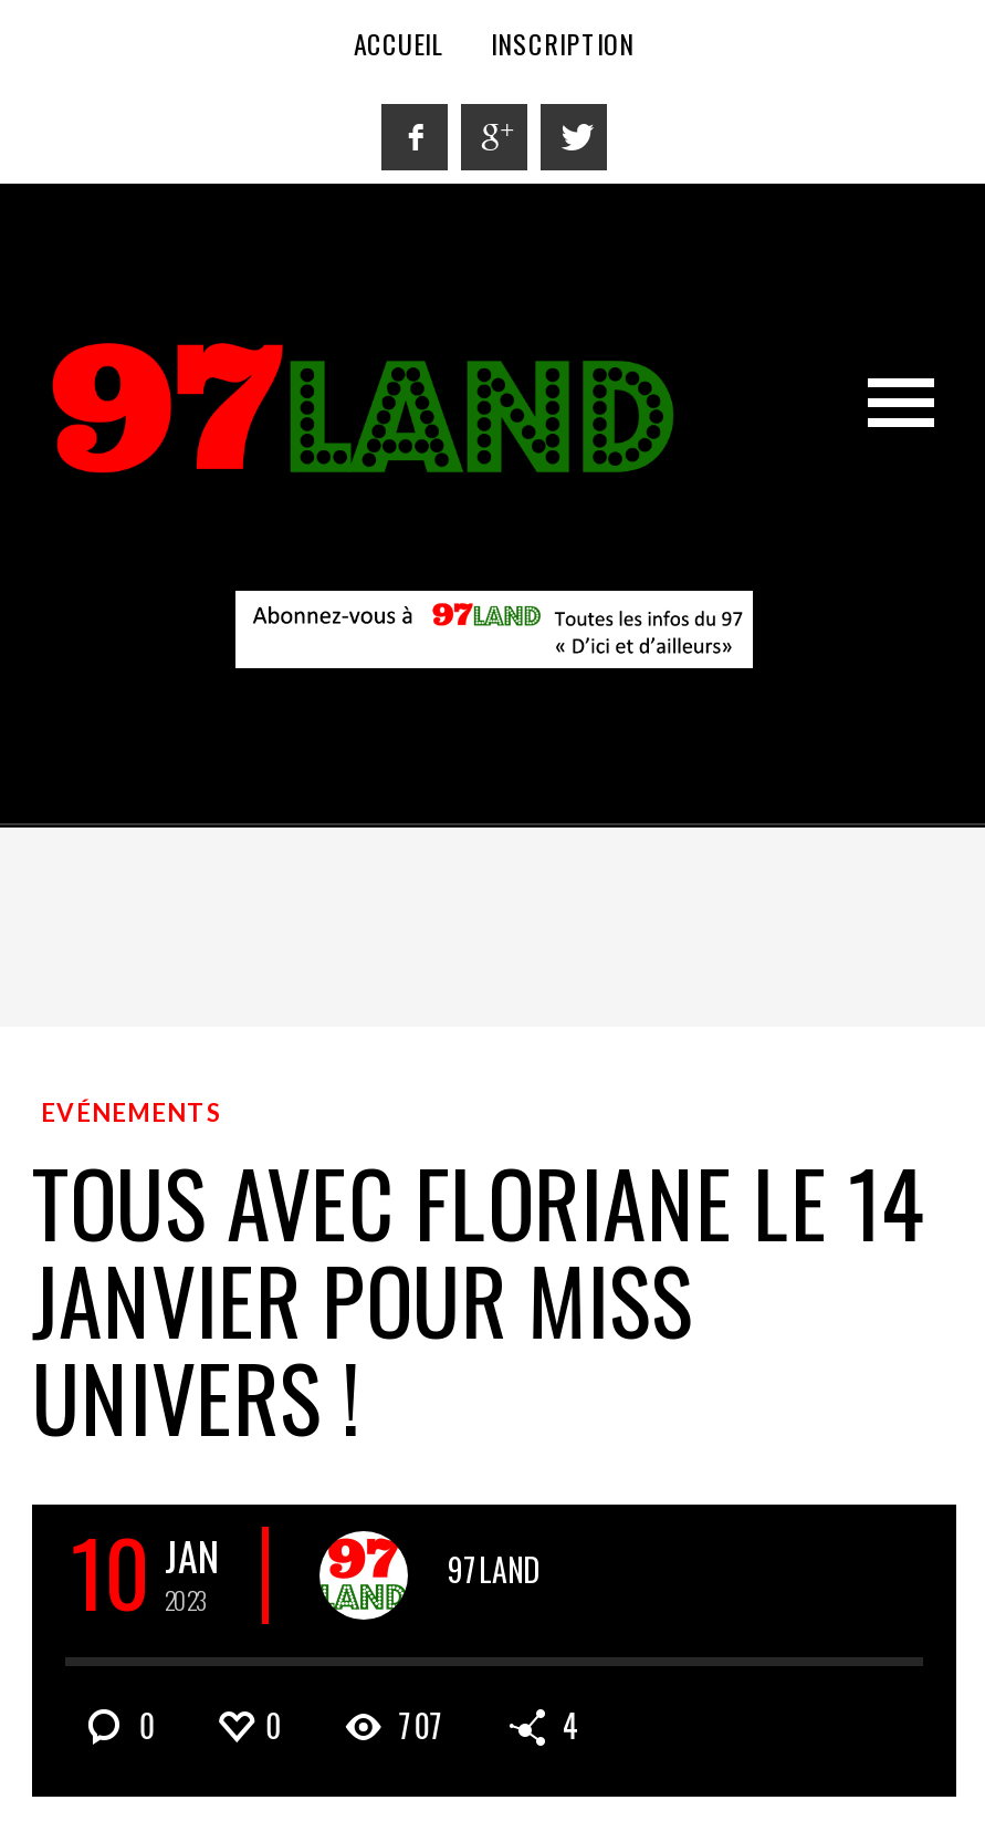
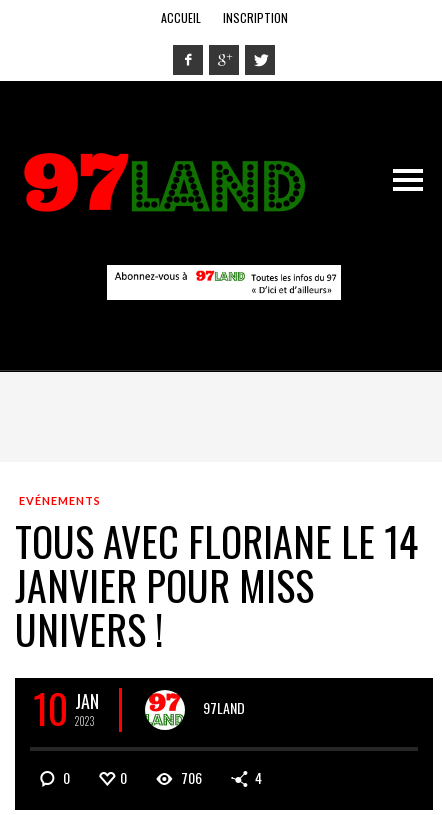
[398,1701,445,1748] 707 -> [181,767,202,788] 706

